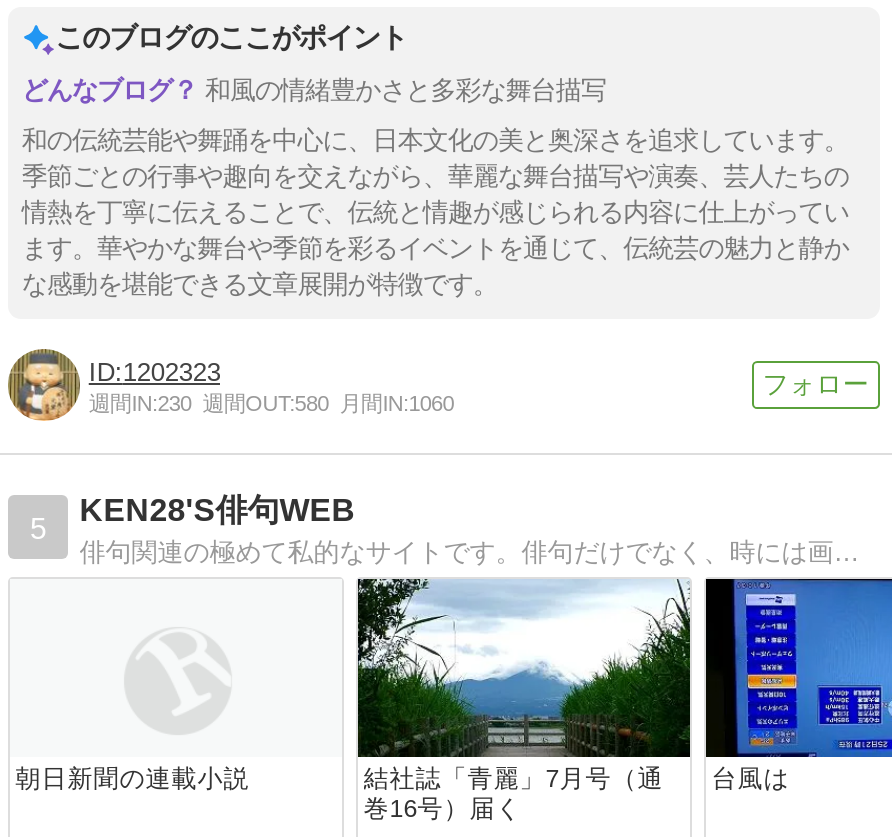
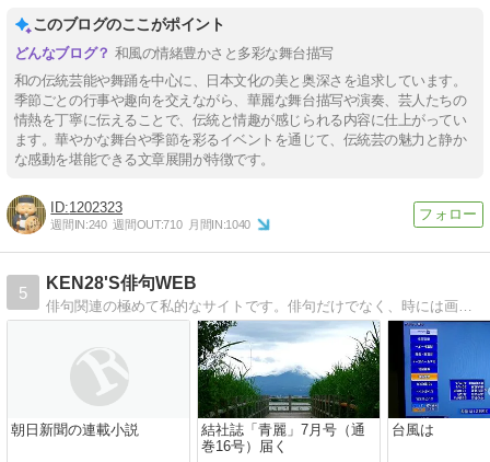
[89,391,454,415] 週間IN:230 週間OUT:580 月間IN:1060 -> [51,218,250,231] 週間IN:240 週間OUT:710 月間IN:1040

